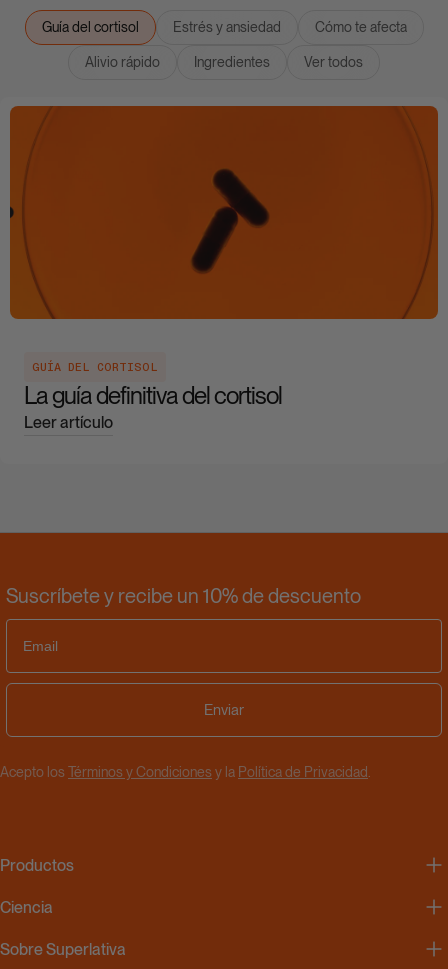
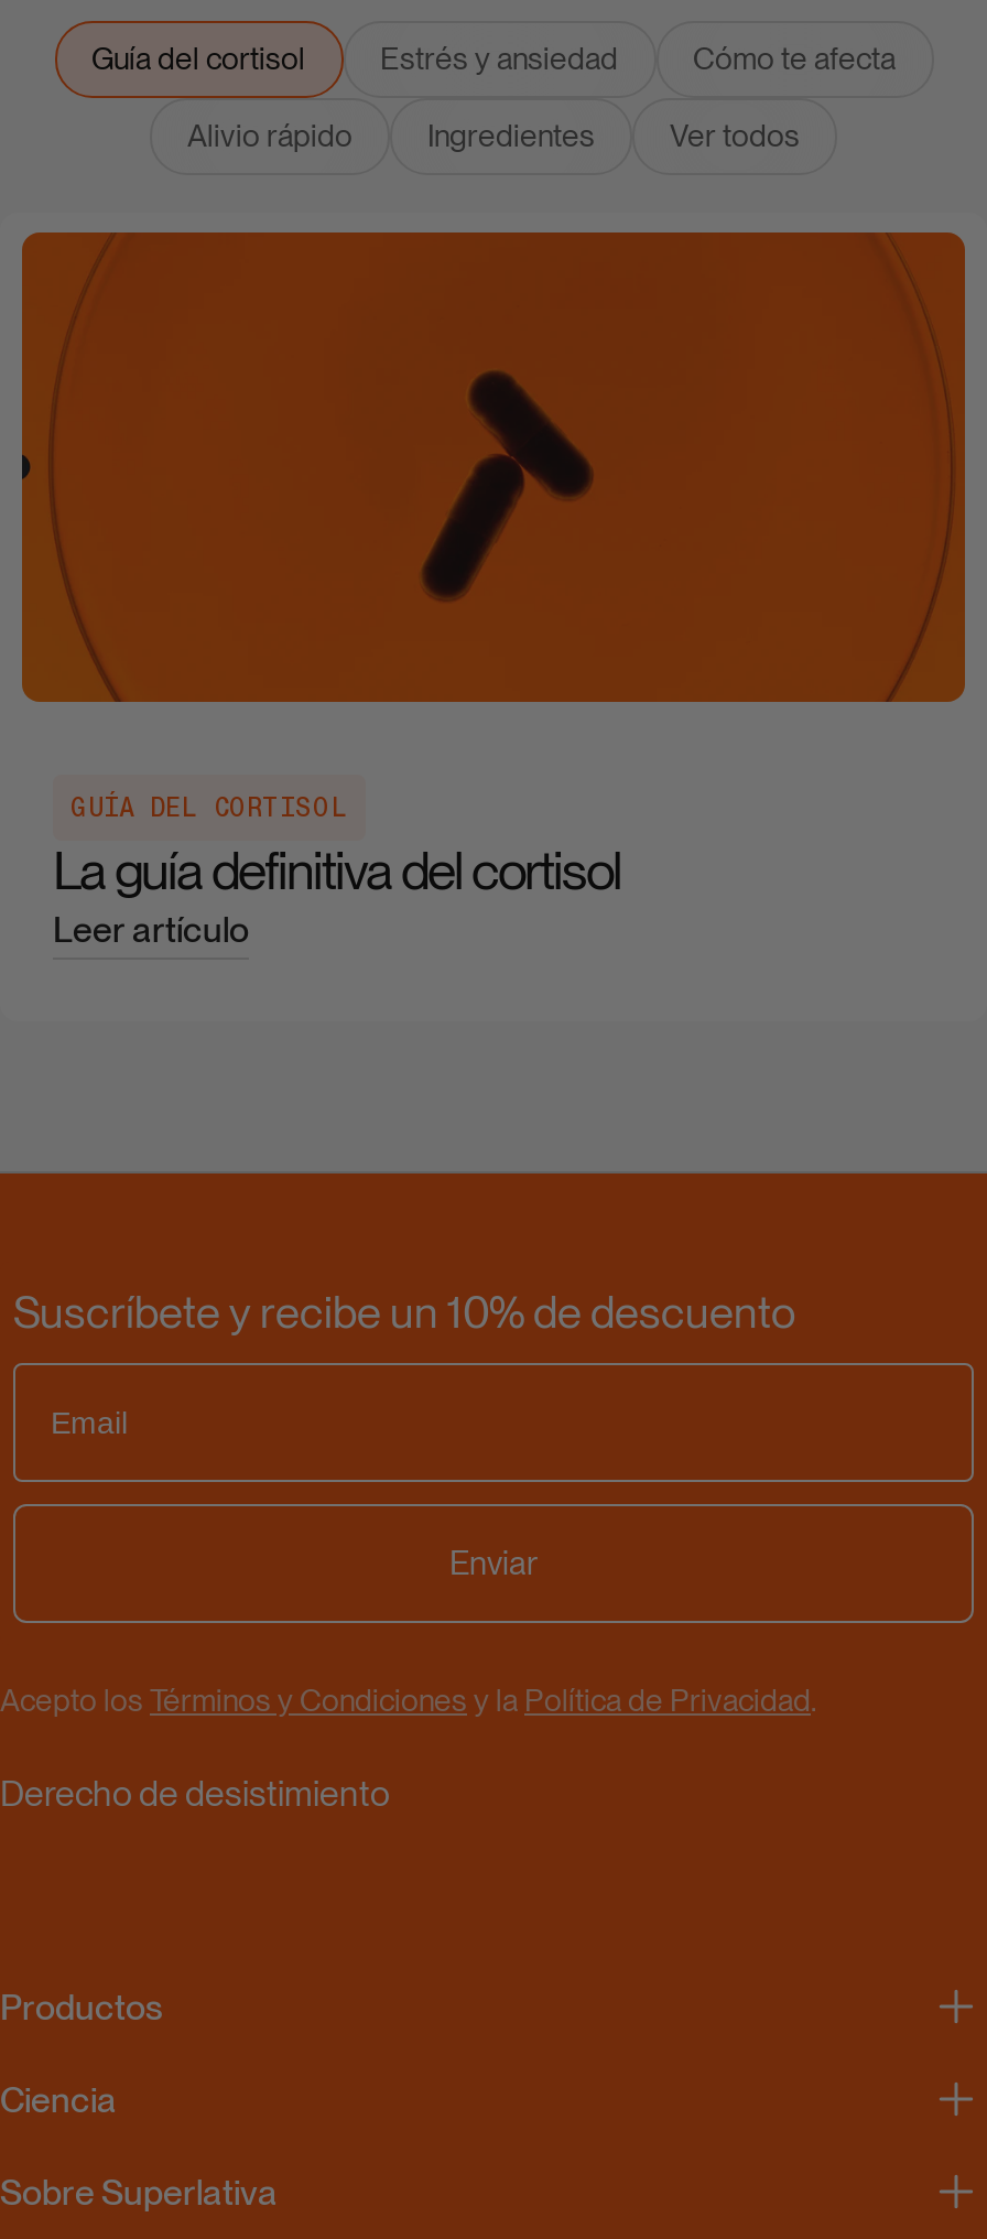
none -> [0,1773,390,1815] Derecho de desistimiento

